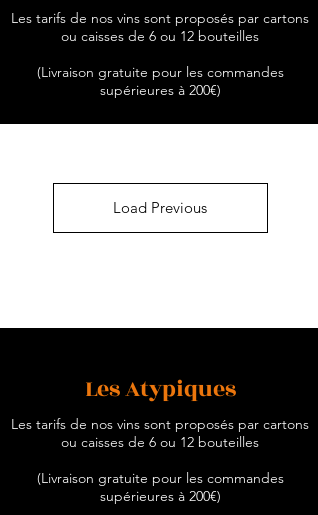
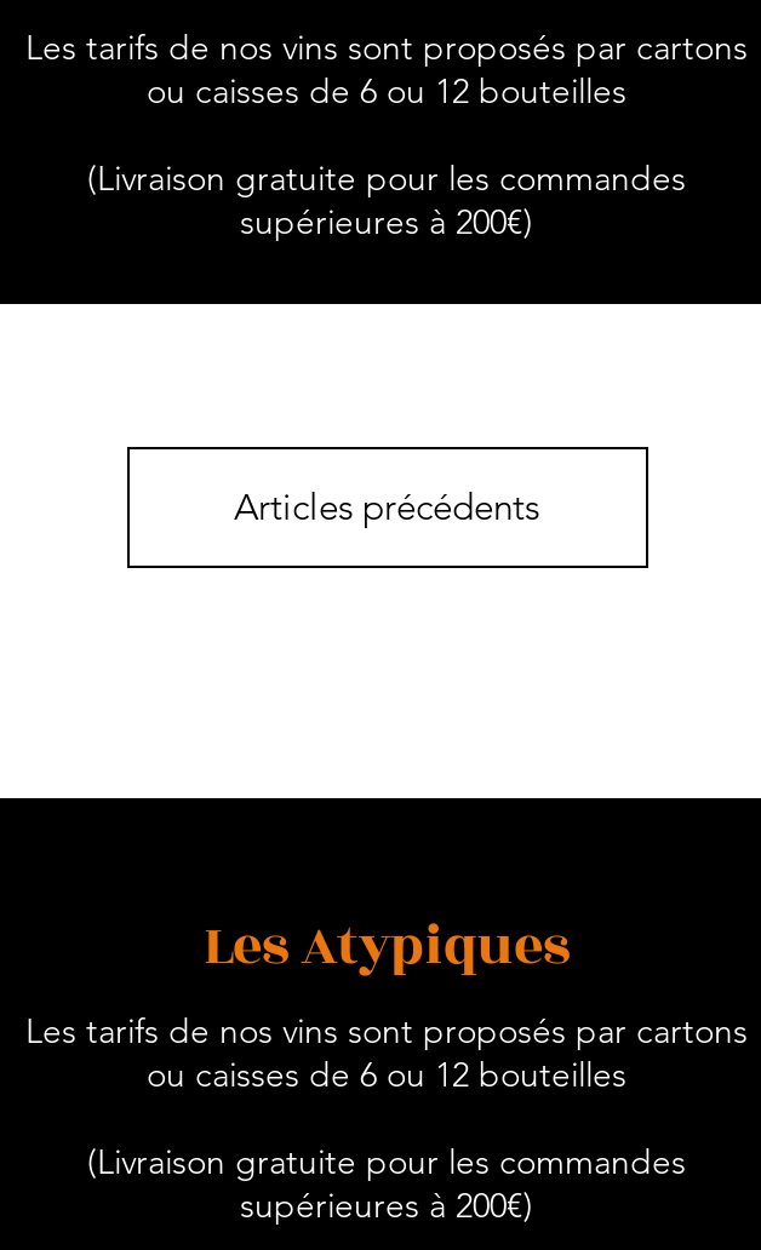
[113,198,207,217] Load Previous -> [234,483,539,529] Articles précédents

